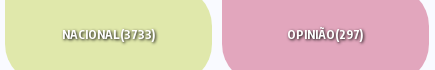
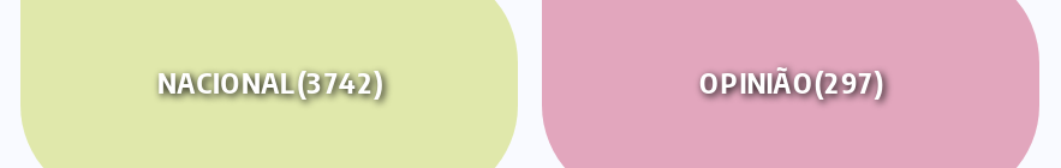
[62,27,155,42] NACIONAL(3733) -> [158,65,381,101] NACIONAL(3742)

